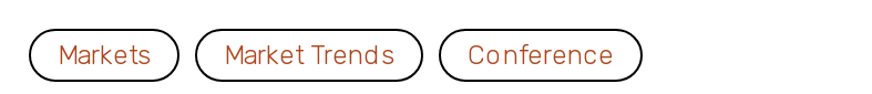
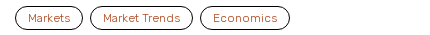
[468,40,614,71] Conference -> [213,11,277,25] Economics

